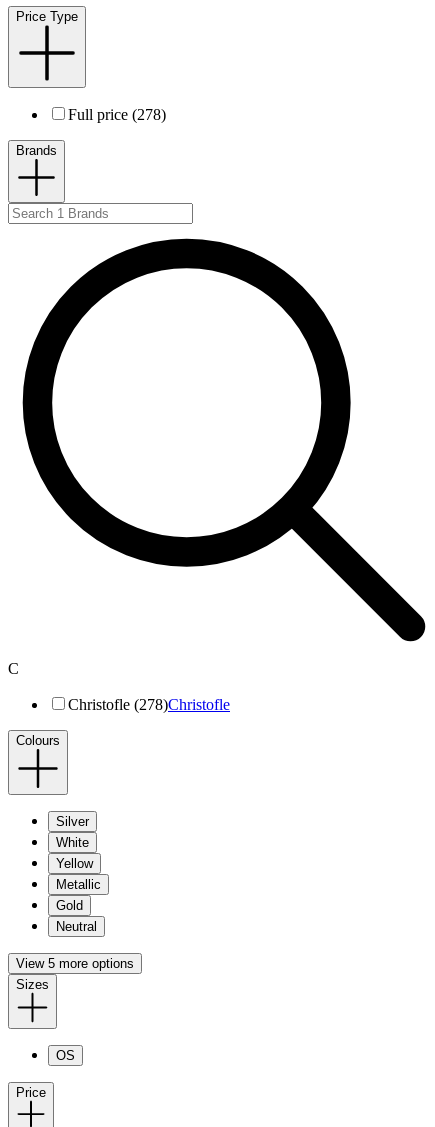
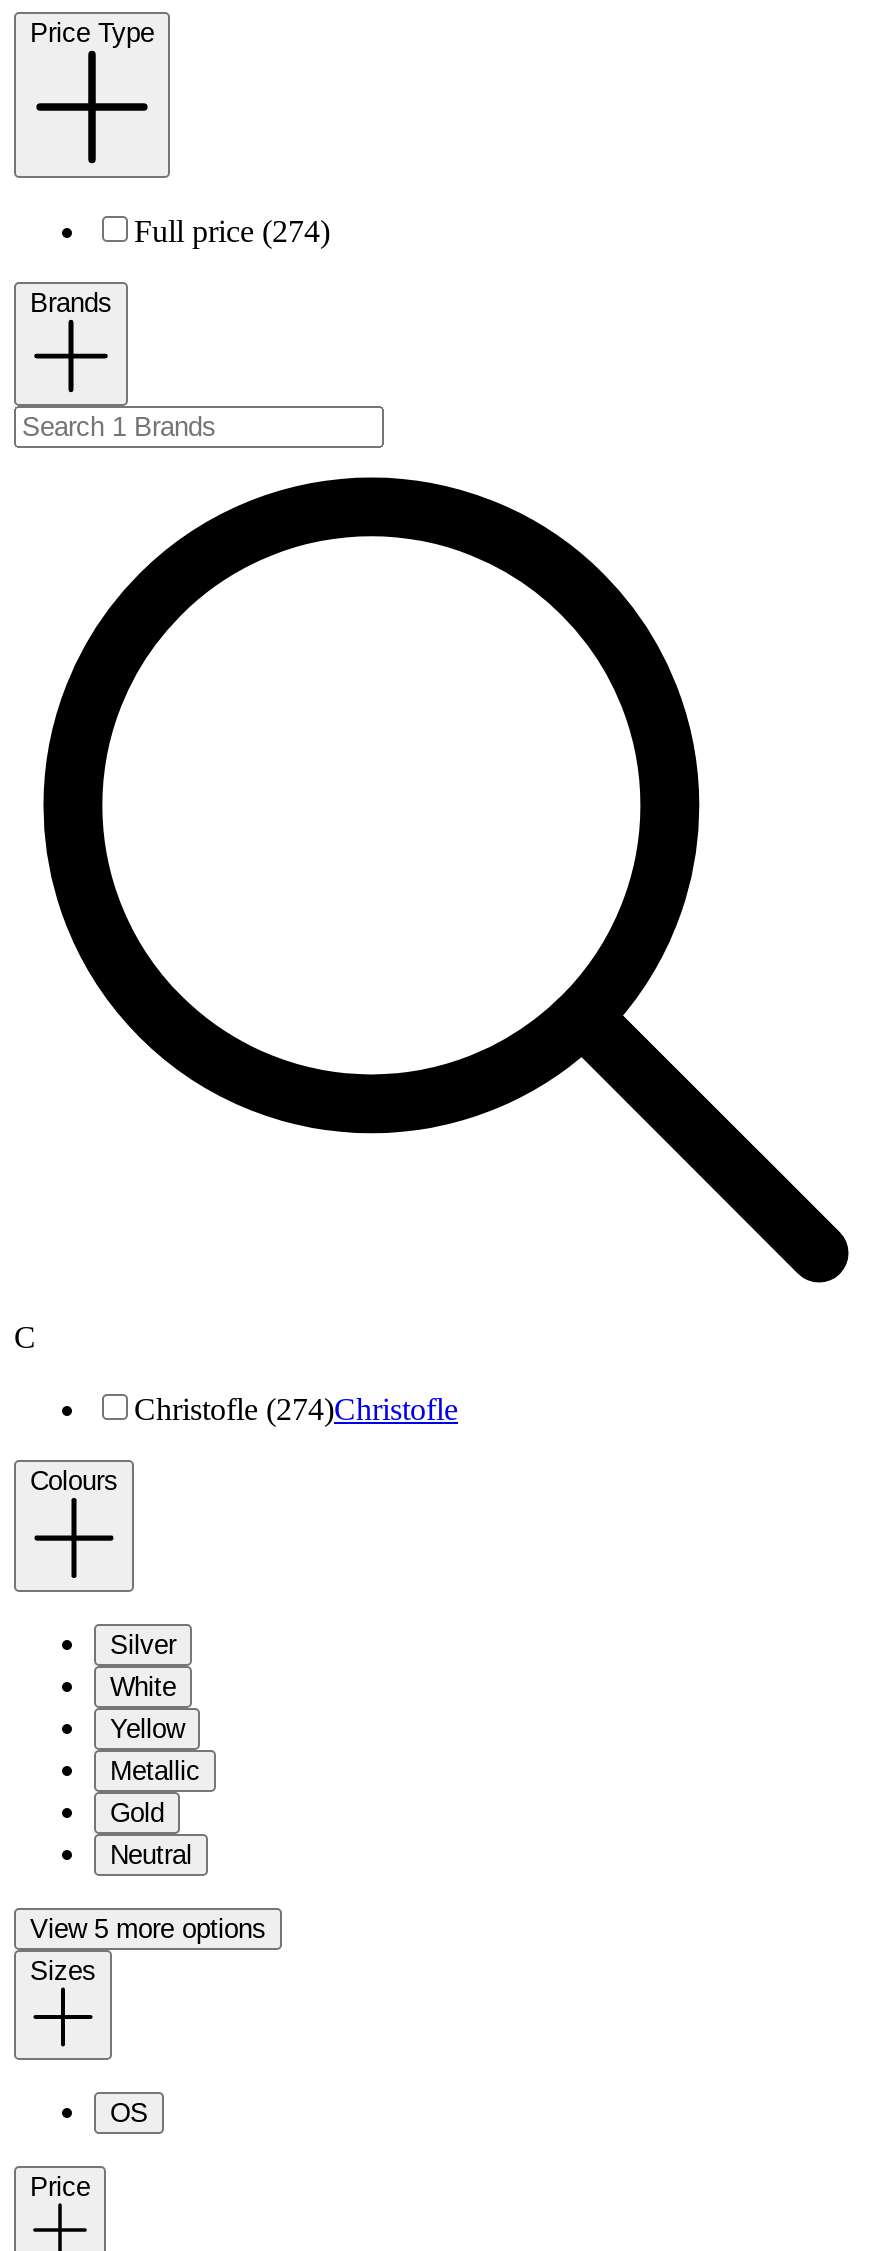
[68,106,166,123] Full price (278) -> [134,213,330,247] Full price (274)
[68,696,230,713] Christofle (278)Christofle -> [134,1392,458,1426] Christofle (274)Christofle

